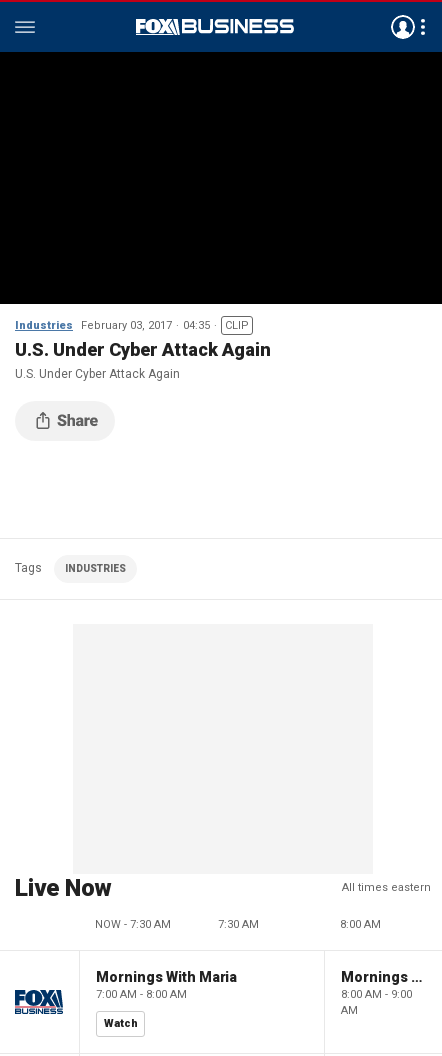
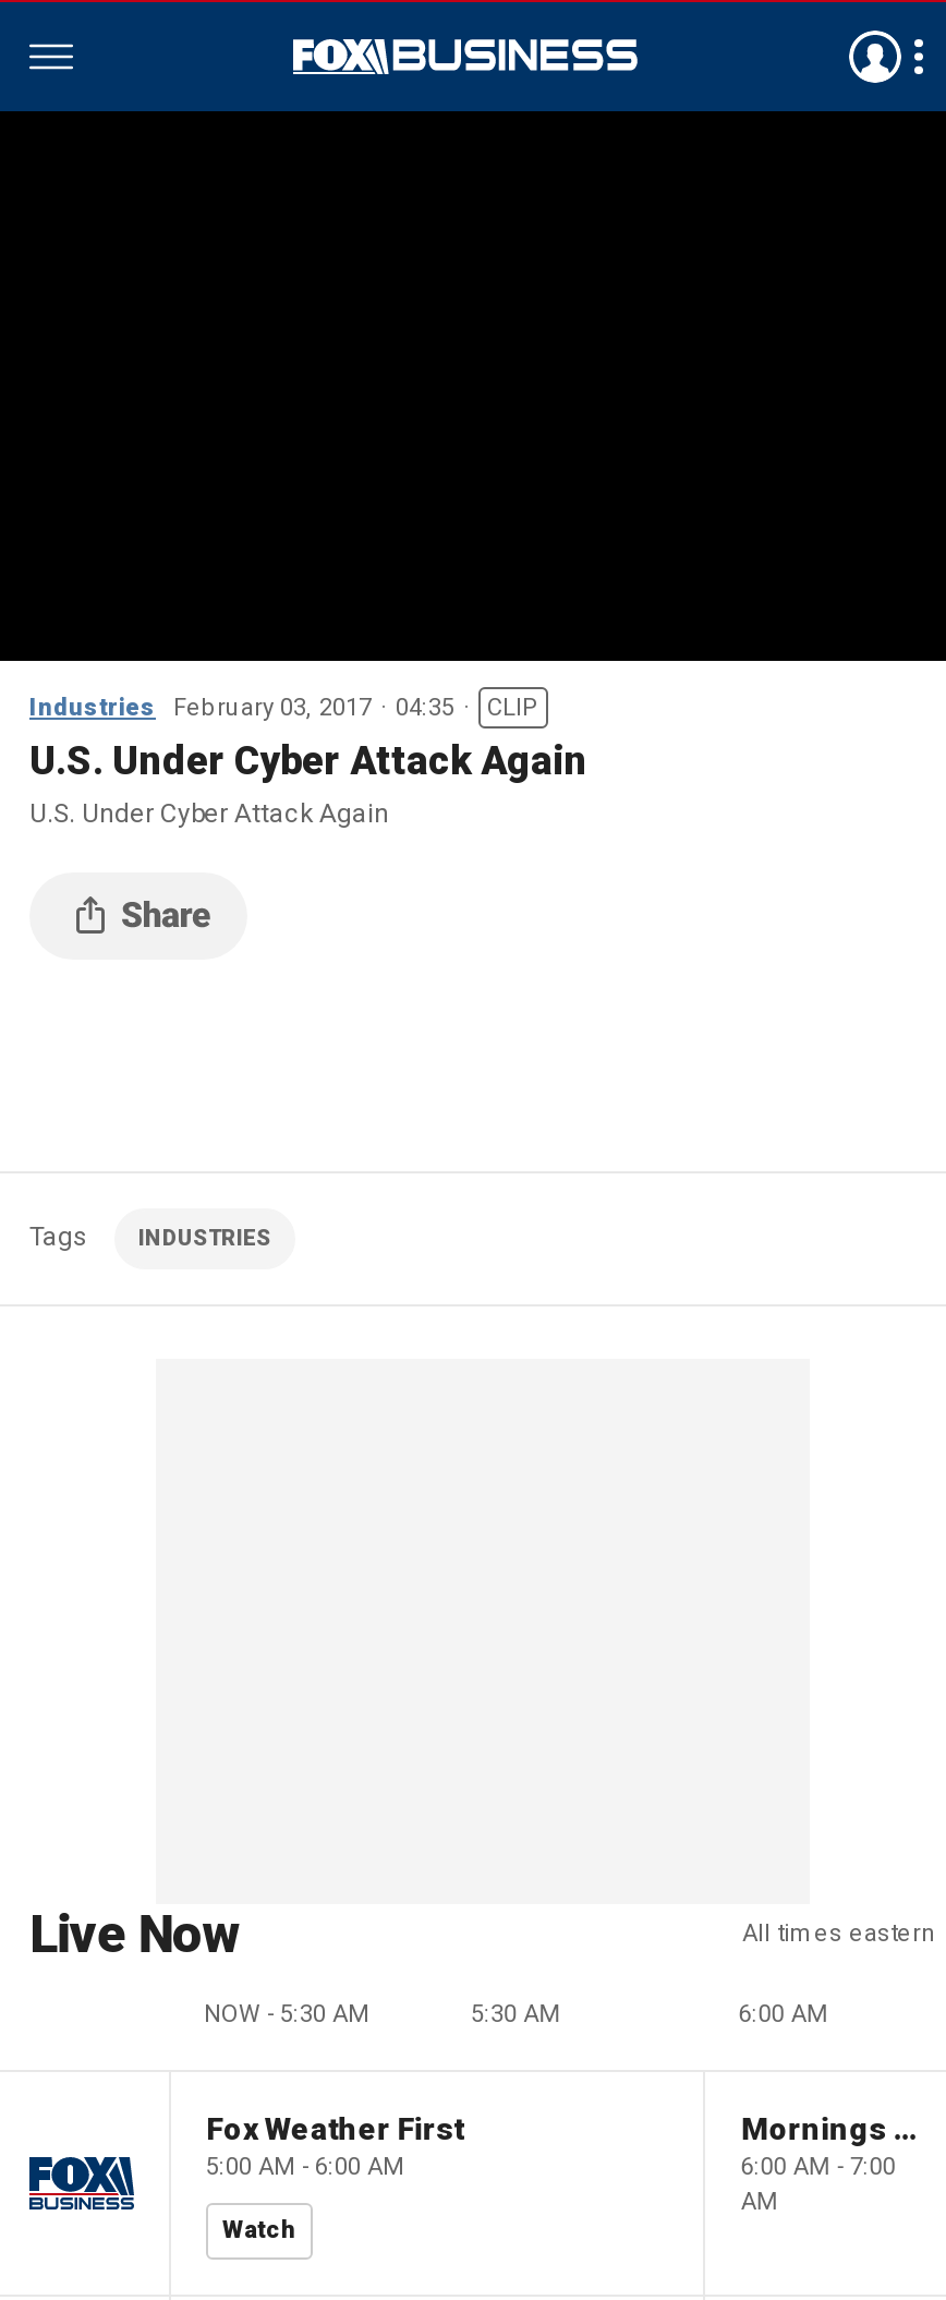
[95,918,381,931] NOW - 7:30 AM | 7:30 AM | 8:00 AM -> [204,2000,828,2028] NOW - 5:30 AM | 5:30 AM | 6:00 AM
[96,969,237,1001] Mornings With Maria | 7:00 AM - 8:00 AM -> [206,2111,464,2181] Fox Weather First | 5:00 AM - 6:00 AM
[341,988,412,1001] 8:00 AM - 9:00 -> [741,2153,895,2181] 6:00 AM - 7:00

